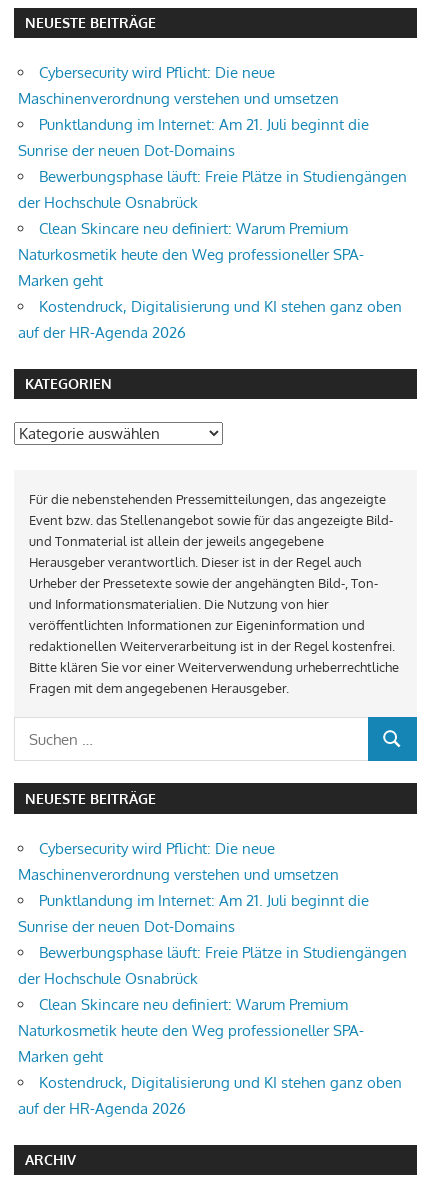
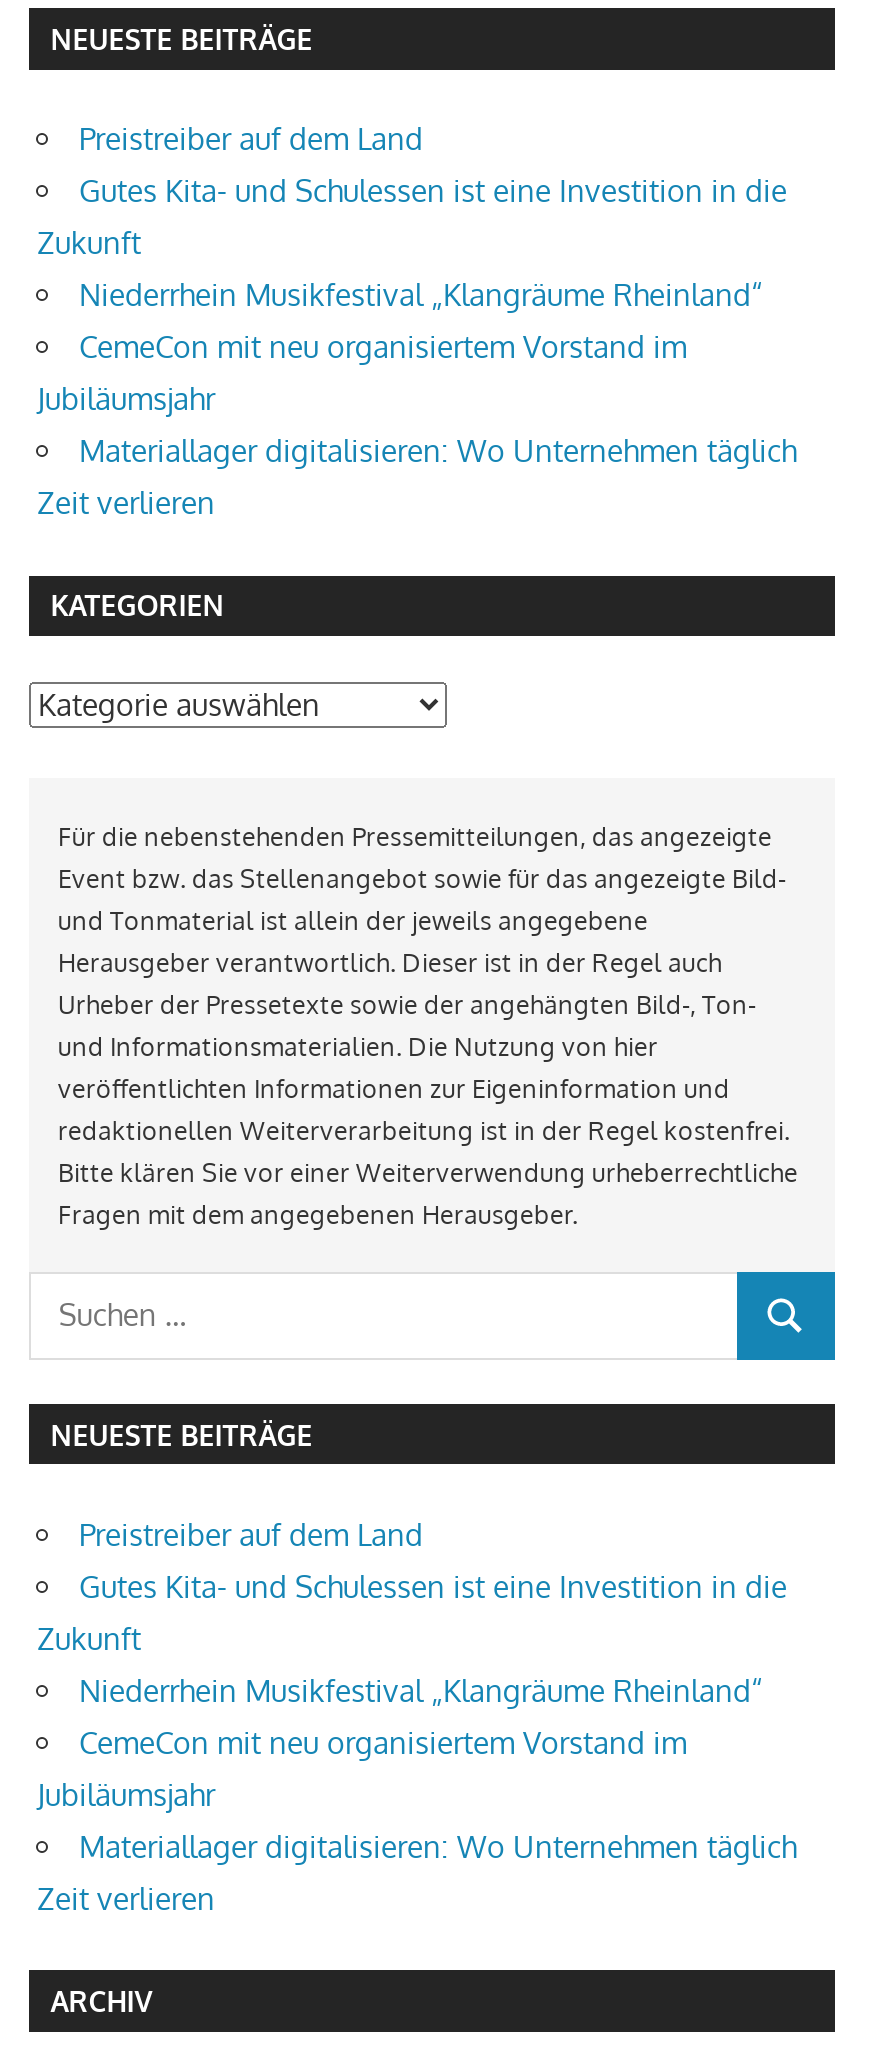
[18,63,407,342] Cybersecurity wird Pflicht: Die neue | Maschinenverordnung verstehen und umsetzen | Punktlandung im Internet: Am 21. Juli beginnt die | Sunrise der neuen Dot-Domains | Bewerbungsphase läuft: Freie Plätze in Studiengängen | der Hochschule Osnabrück | Clean Skincare neu definiert: Warum Premium | Naturkosmetik heute den Weg professioneller SPA- | Marken geht | Kostendruck, Digitalisierung und KI stehen ganz oben | auf der HR-Agenda 2026 -> [37,120,797,522] Preistreiber auf dem Land | Gutes Kita- und Schulessen ist eine Investition in die | Zukunft | Niederrhein Musikfestival „Klangräume Rheinland“ | CemeCon mit neu organisiertem Vorstand im | Jubiläumsjahr | Materiallager digitalisieren: Wo Unternehmen täglich | Zeit verlieren
[18,839,407,1118] Cybersecurity wird Pflicht: Die neue | Maschinenverordnung verstehen und umsetzen | Punktlandung im Internet: Am 21. Juli beginnt die | Sunrise der neuen Dot-Domains | Bewerbungsphase läuft: Freie Plätze in Studiengängen | der Hochschule Osnabrück | Clean Skincare neu definiert: Warum Premium | Naturkosmetik heute den Weg professioneller SPA- | Marken geht | Kostendruck, Digitalisierung und KI stehen ganz oben | auf der HR-Agenda 2026 -> [37,1516,797,1918] Preistreiber auf dem Land | Gutes Kita- und Schulessen ist eine Investition in die | Zukunft | Niederrhein Musikfestival „Klangräume Rheinland“ | CemeCon mit neu organisiertem Vorstand im | Jubiläumsjahr | Materiallager digitalisieren: Wo Unternehmen täglich | Zeit verlieren

